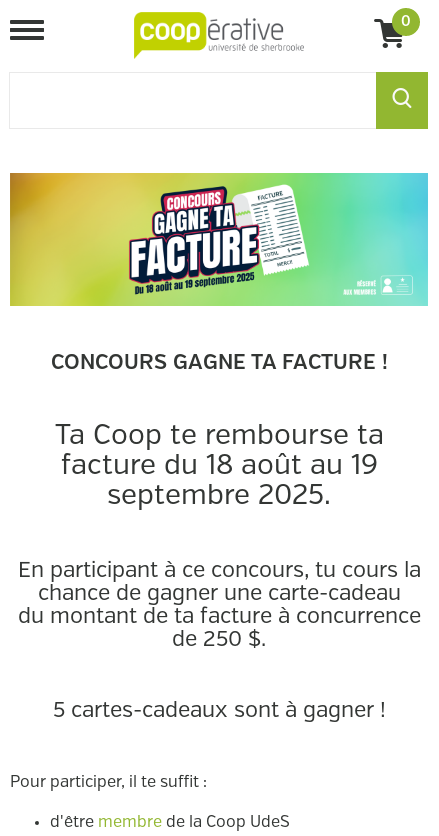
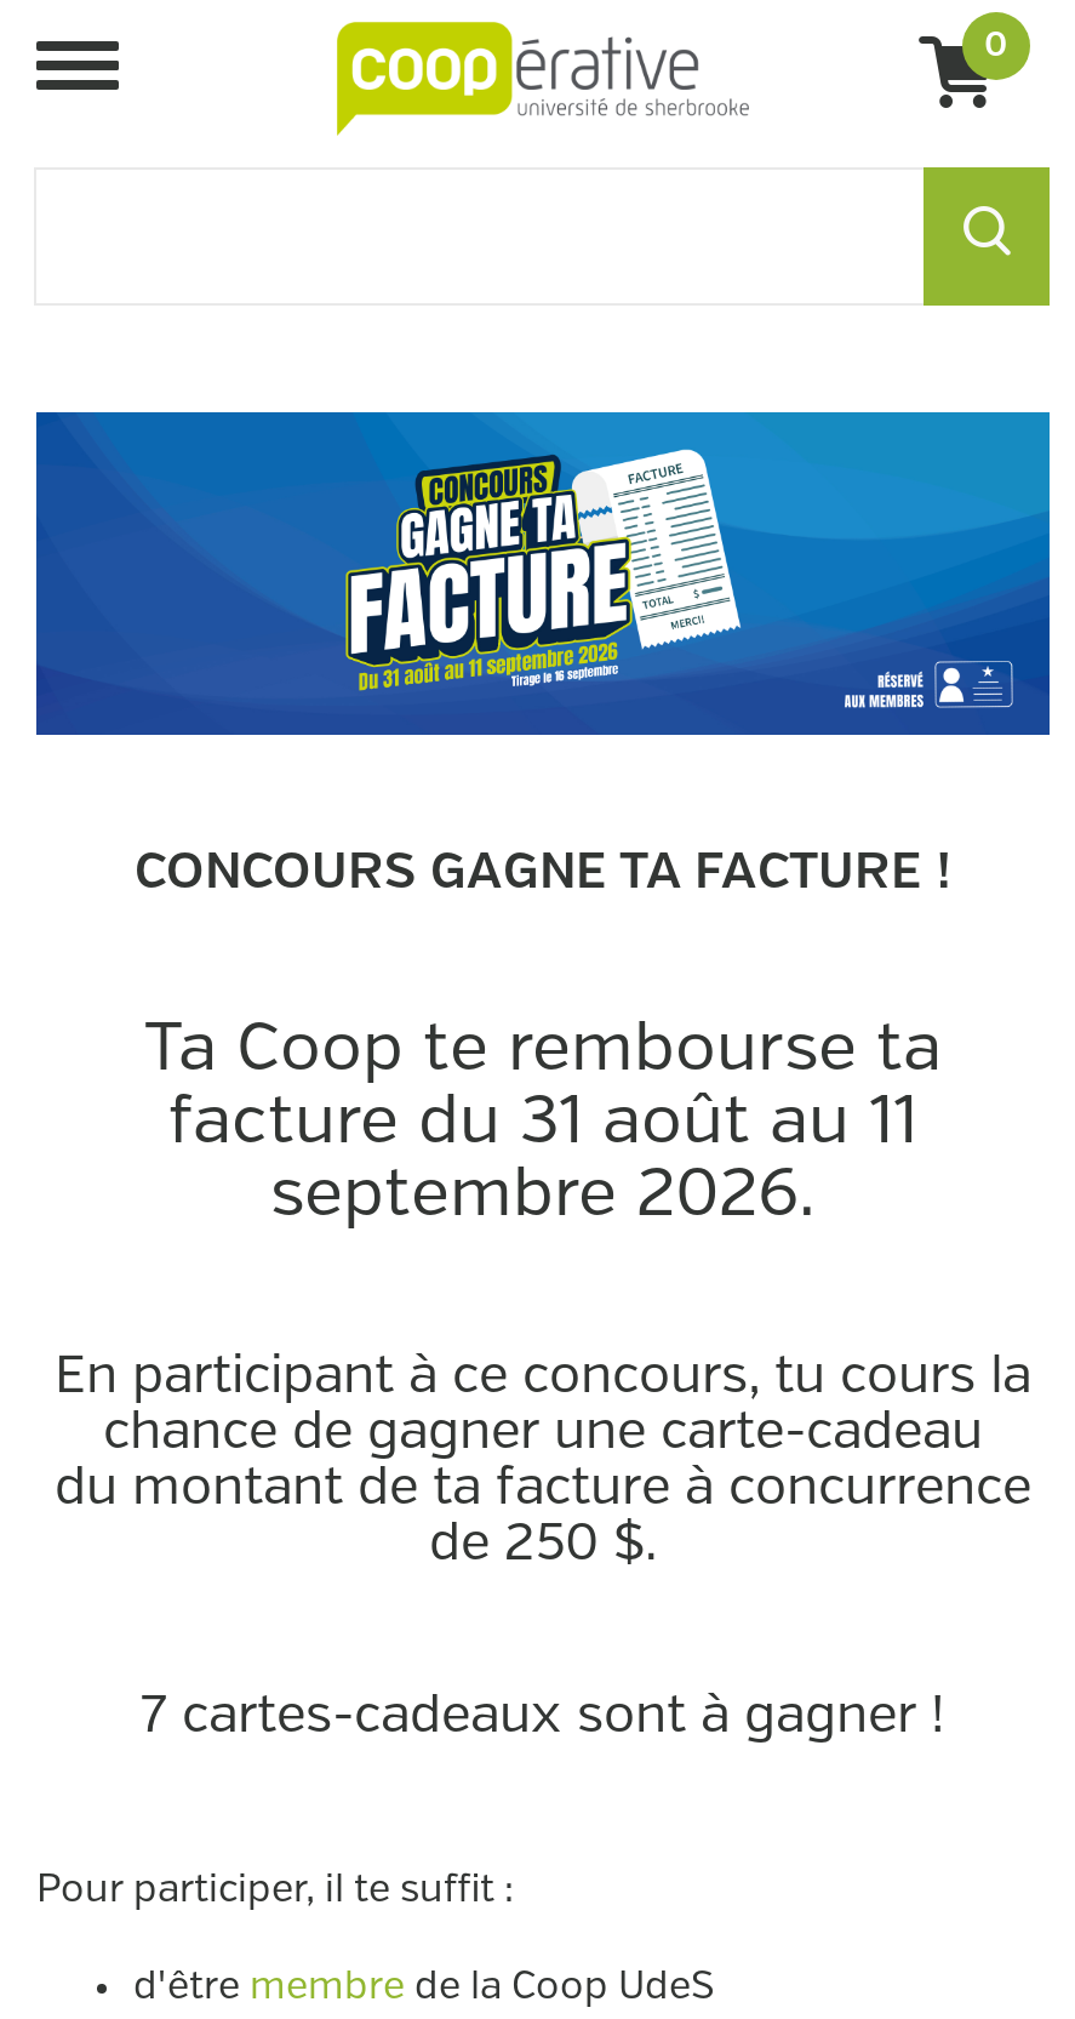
[9,172,429,307] [image] -> [34,410,1052,737] [image]
[60,452,377,481] facture du 18 août au 19 -> [168,1088,917,1158] facture du 31 août au 11
[107,482,331,511] septembre 2025. -> [270,1161,816,1231] septembre 2026.
[52,700,385,722] 5 cartes-cadeaux sont à gagner ! -> [141,1689,945,1743] 7 cartes-cadeaux sont à gagner !

